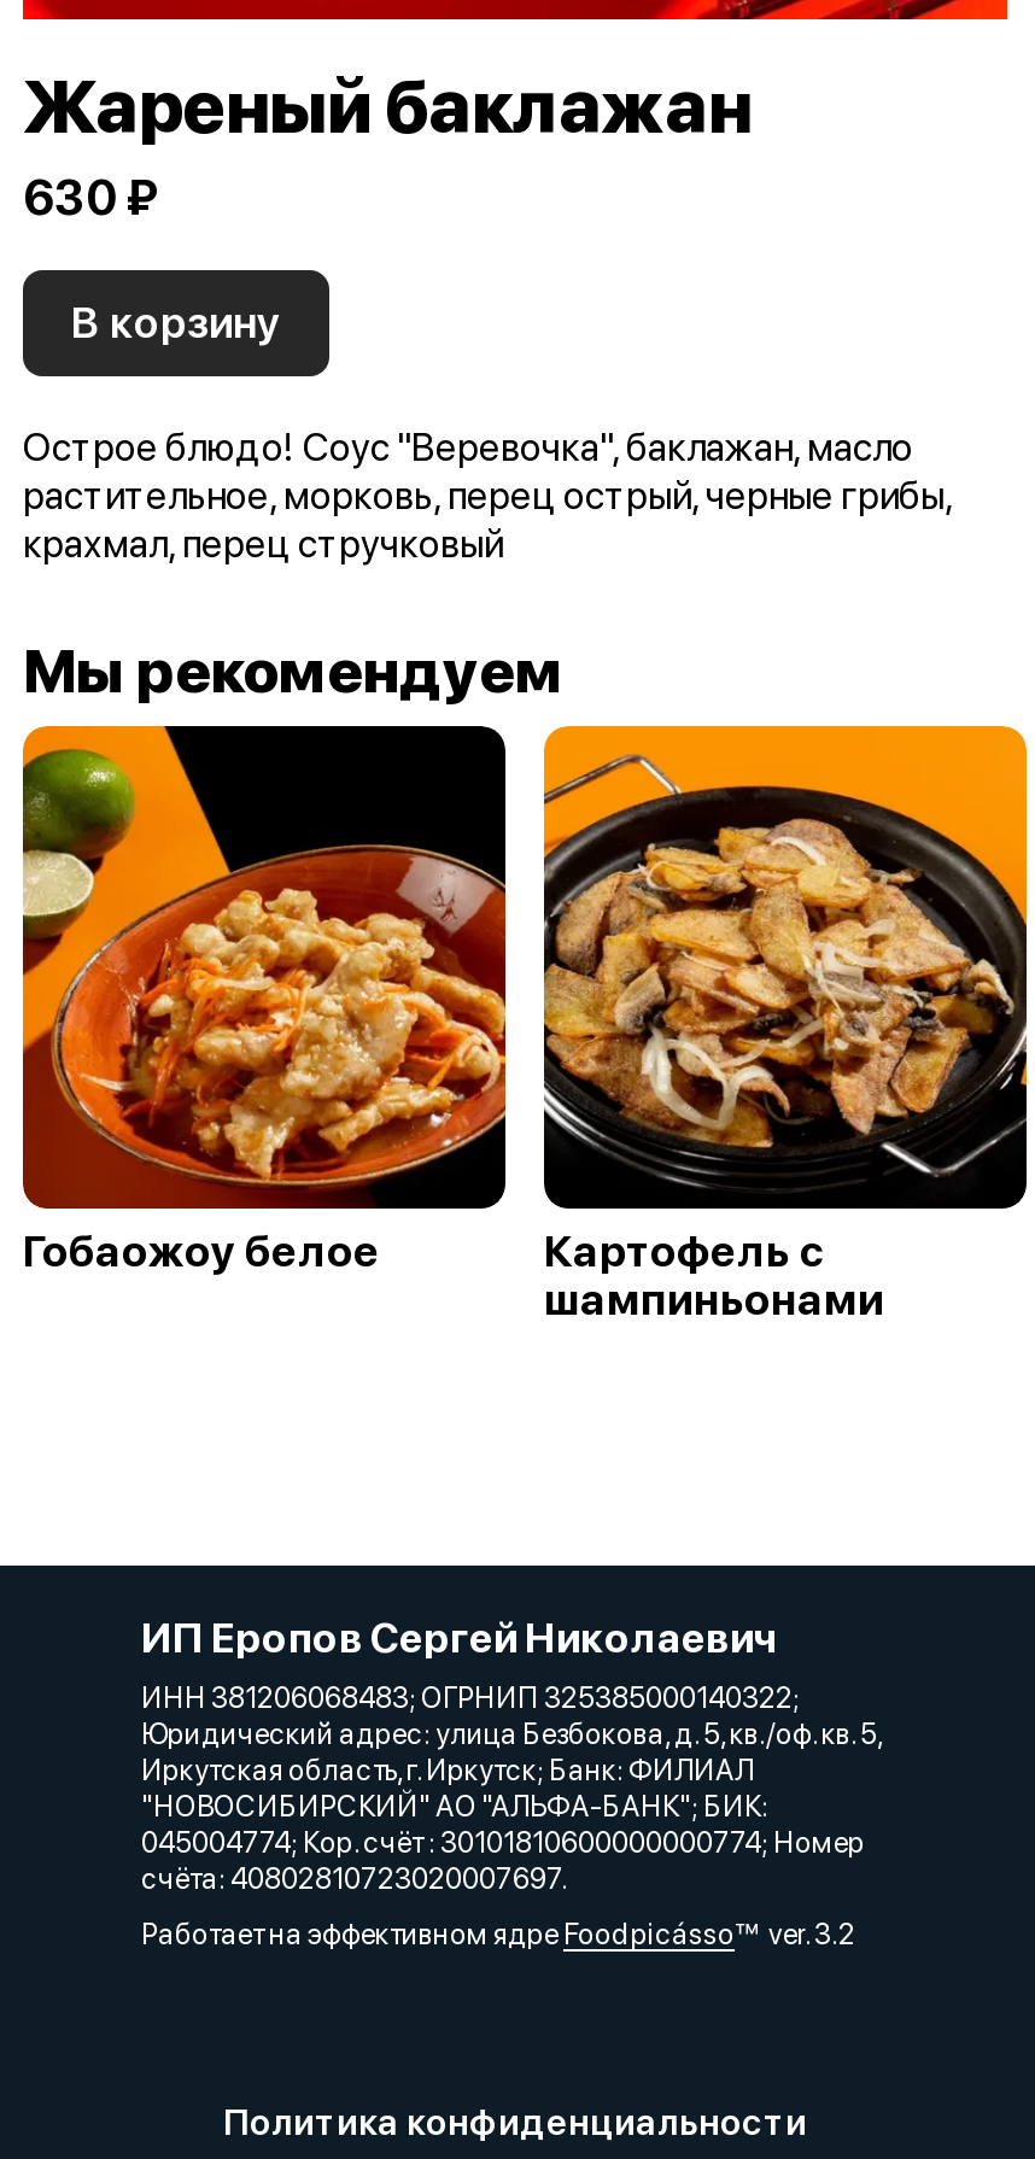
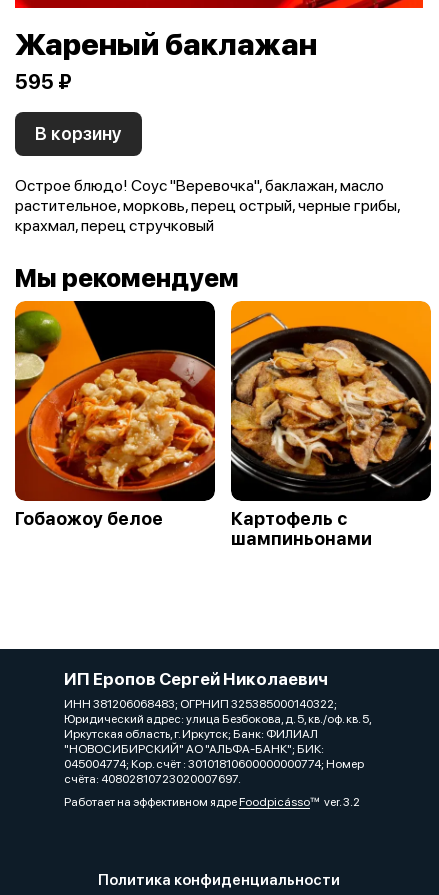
[23,168,160,226] 630 ₽ -> [15,70,72,94] 595 ₽

